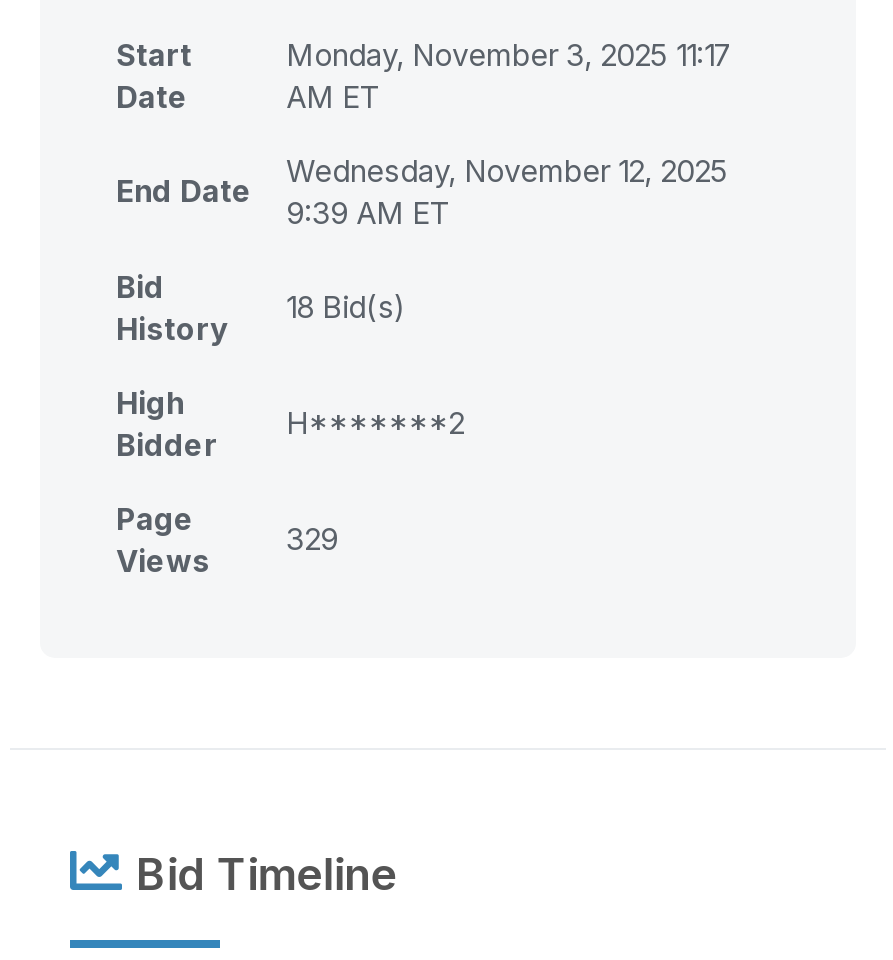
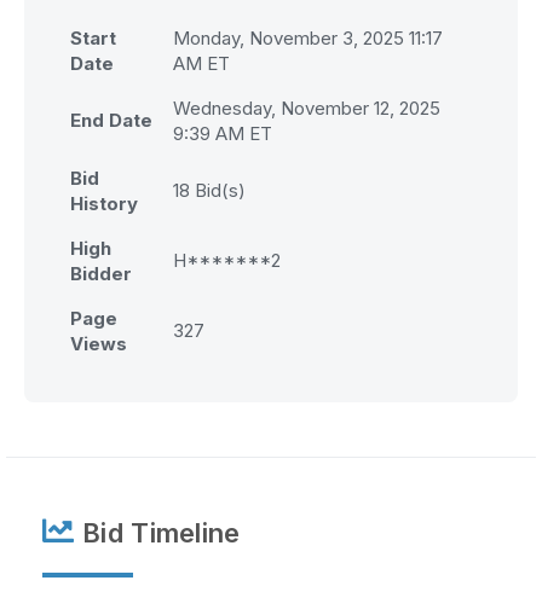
[286,520,338,558] 329 -> [173,319,204,342] 327

